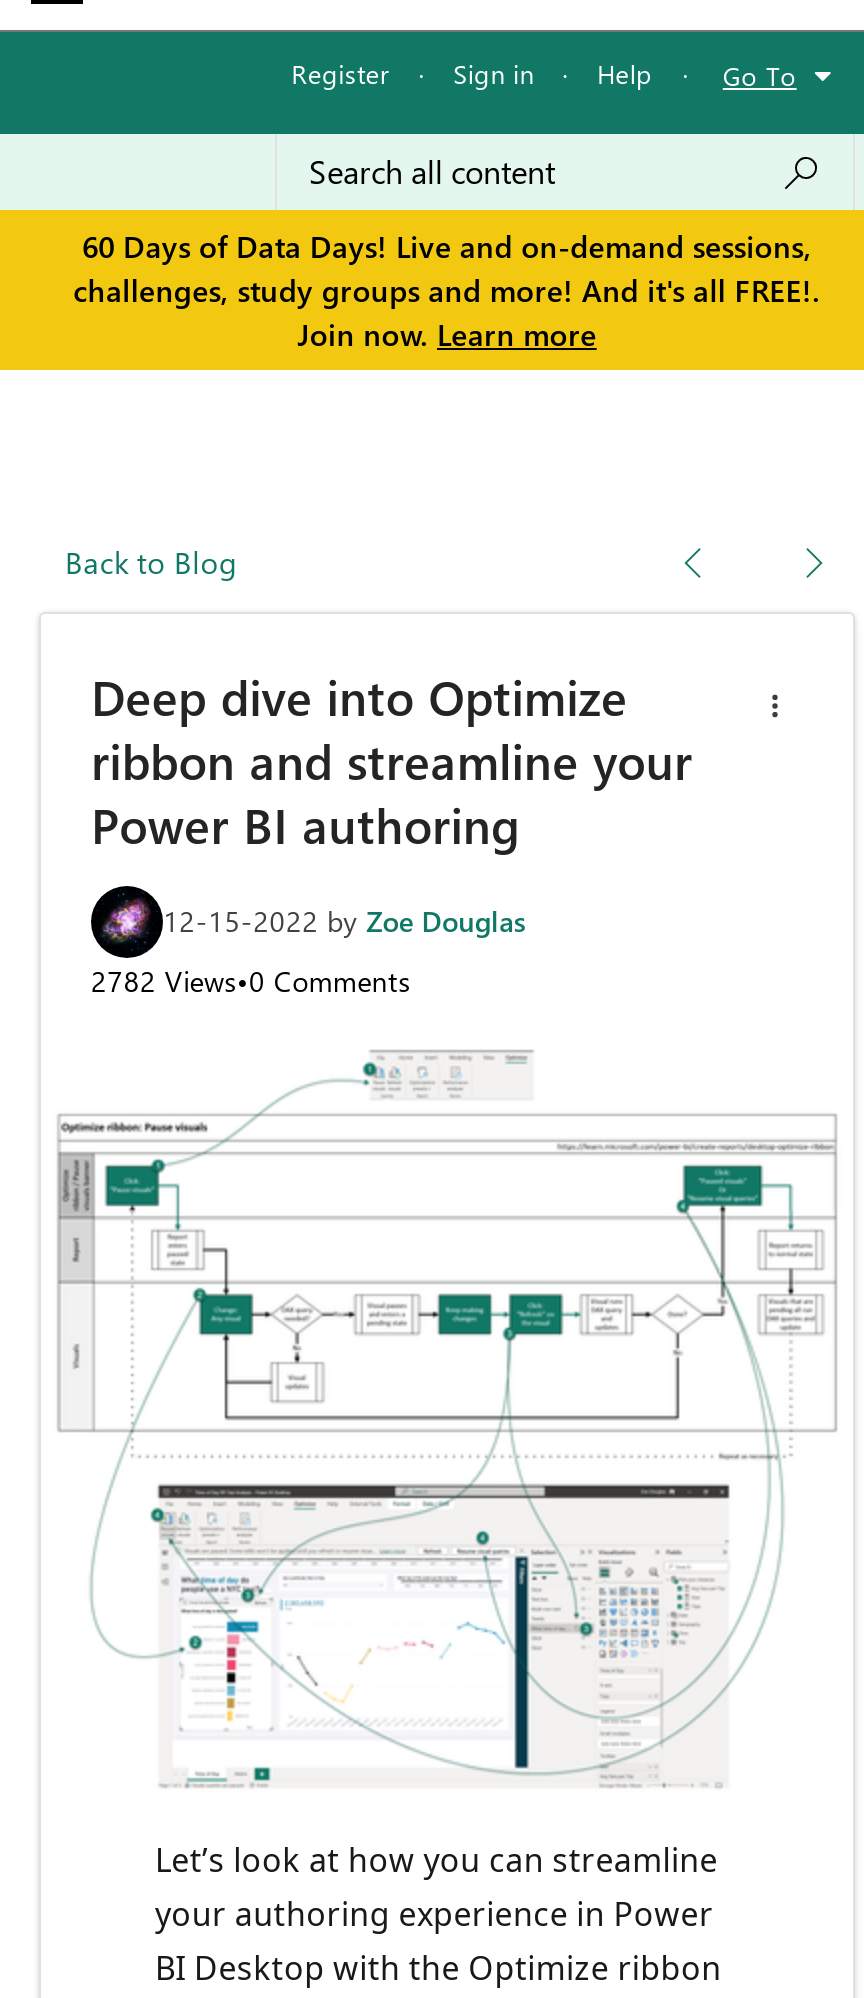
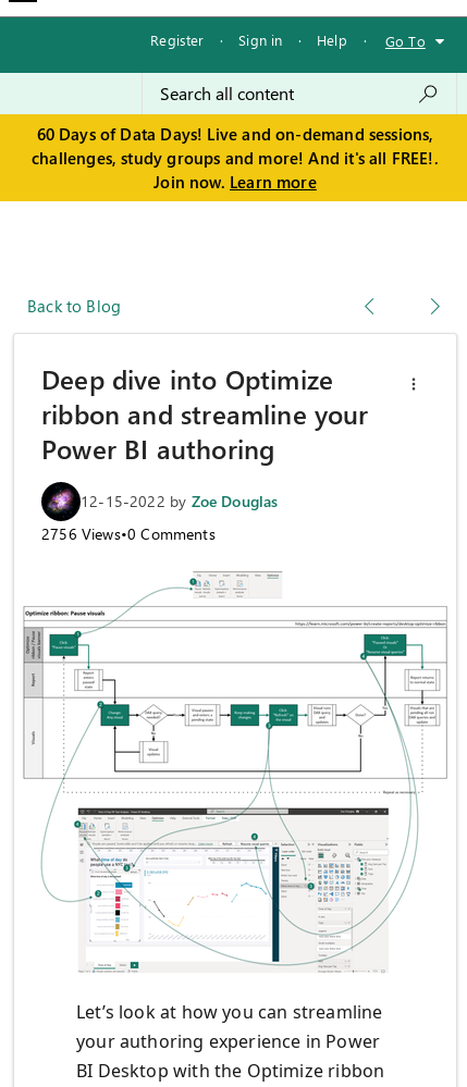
[91,963,411,1001] 2782 Views•0 Comments -> [41,524,215,544] 2756 Views•0 Comments

